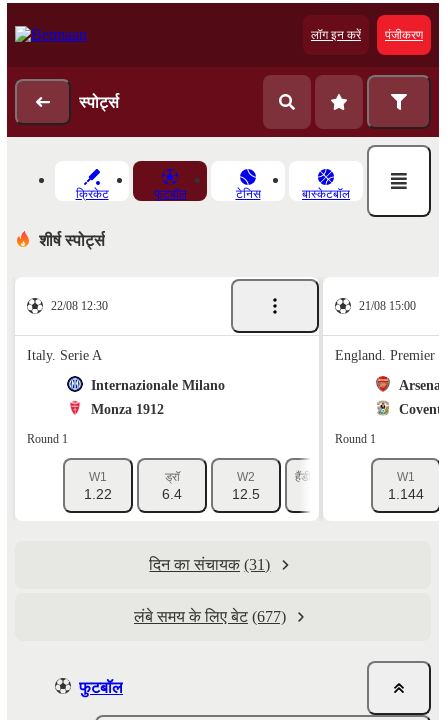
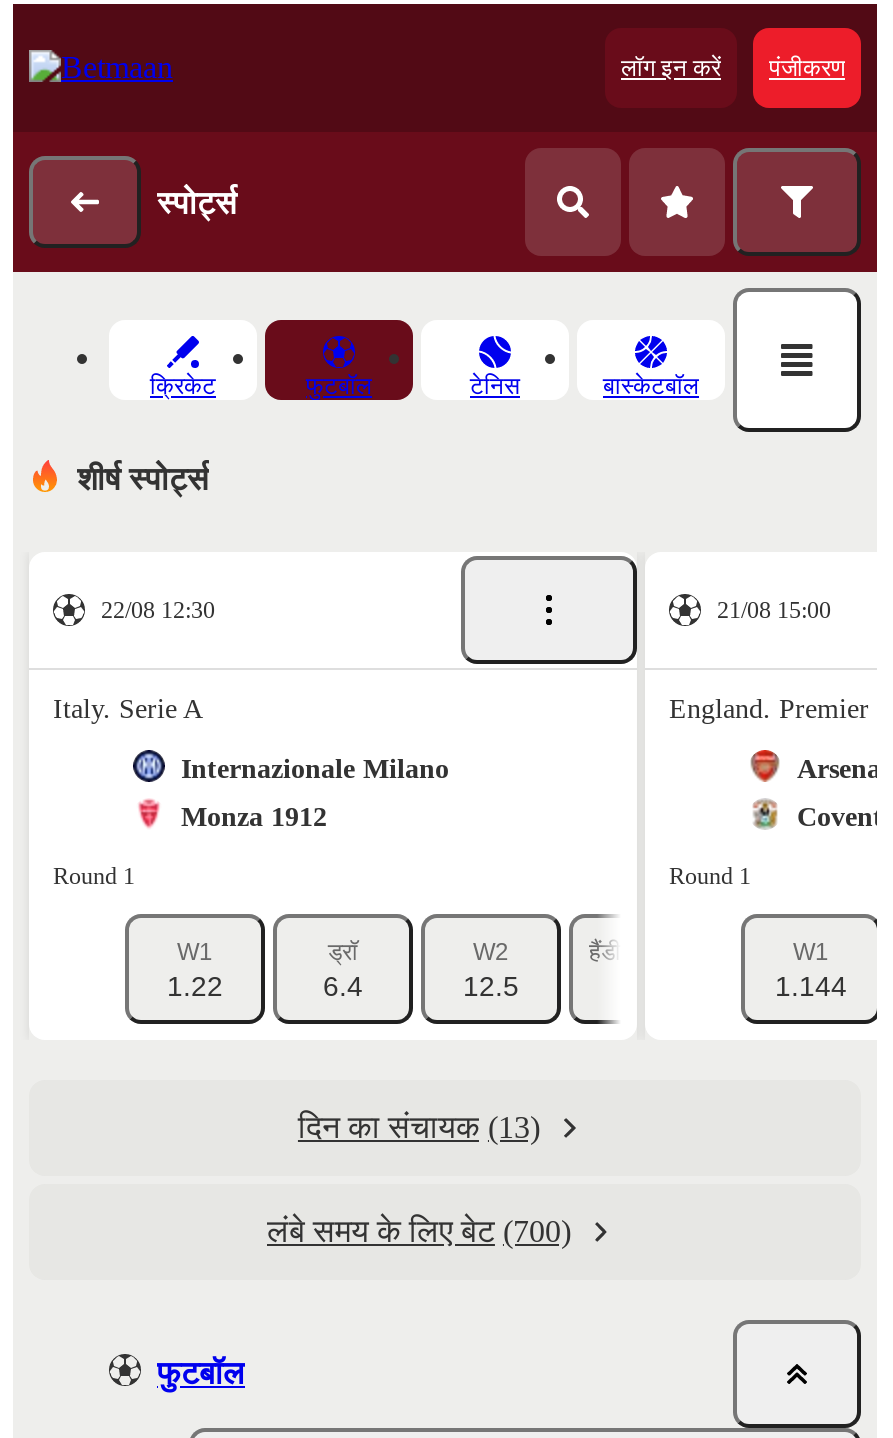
[149,556,270,573] दिन का संचायक (31) -> [298,1110,540,1144] दिन का संचायक (13)
[134,608,286,625] लंबे समय के लिए बेट (677) -> [267,1214,571,1248] लंबे समय के लिए बेट (700)

